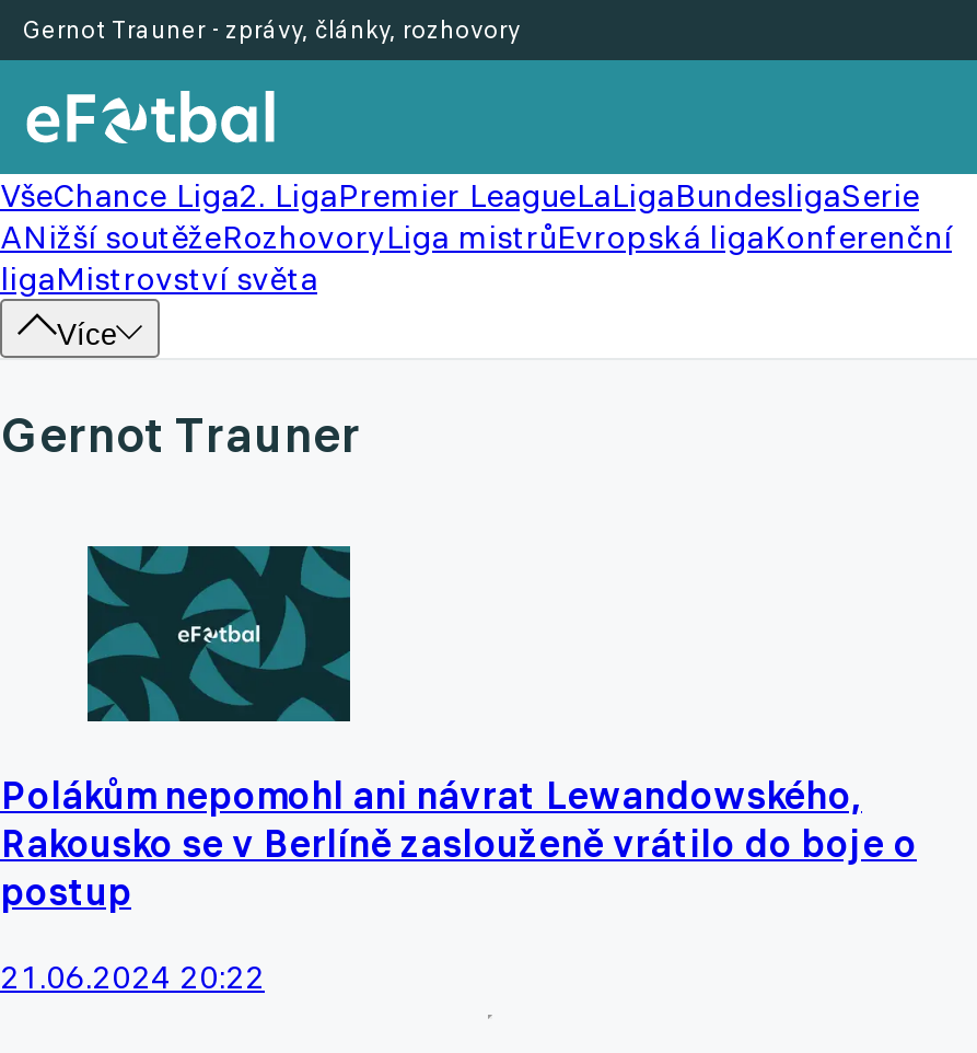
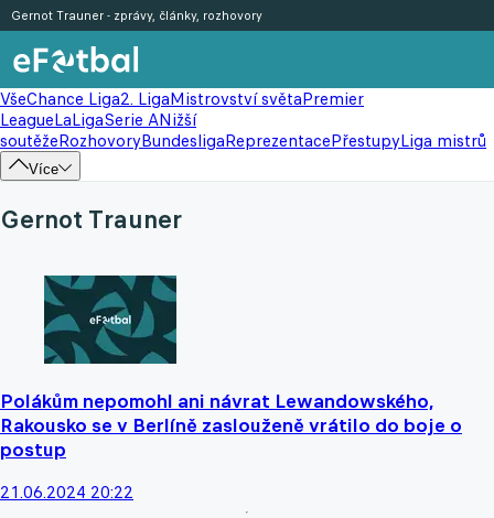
[0,174,952,299] VšeChance Liga2. LigaPremier LeagueLaLigaBundesligaSerie | ANižší soutěžeRozhovoryLiga mistrůEvropská ligaKonferenční | ligaMistrovství světa -> [0,88,486,151] VšeChance Liga2. LigaMistrovství světaPremier | LeagueLaLigaSerie ANižší | soutěžeRozhovoryBundesligaReprezentacePřestupyLiga mistrů

